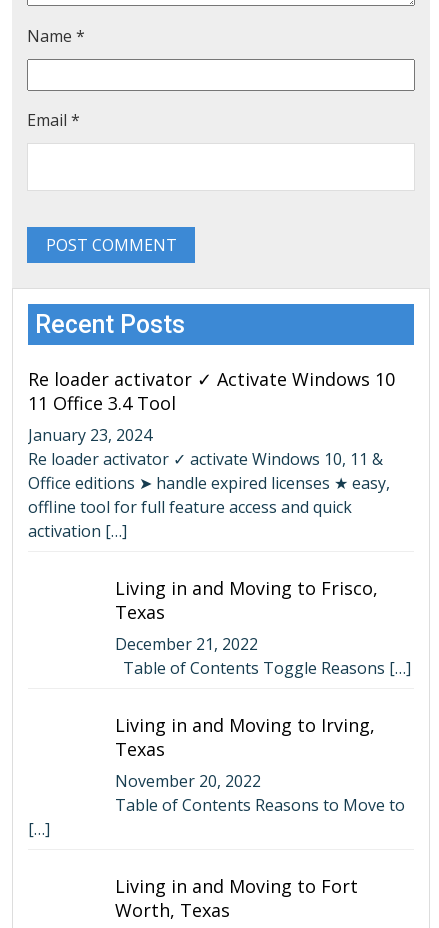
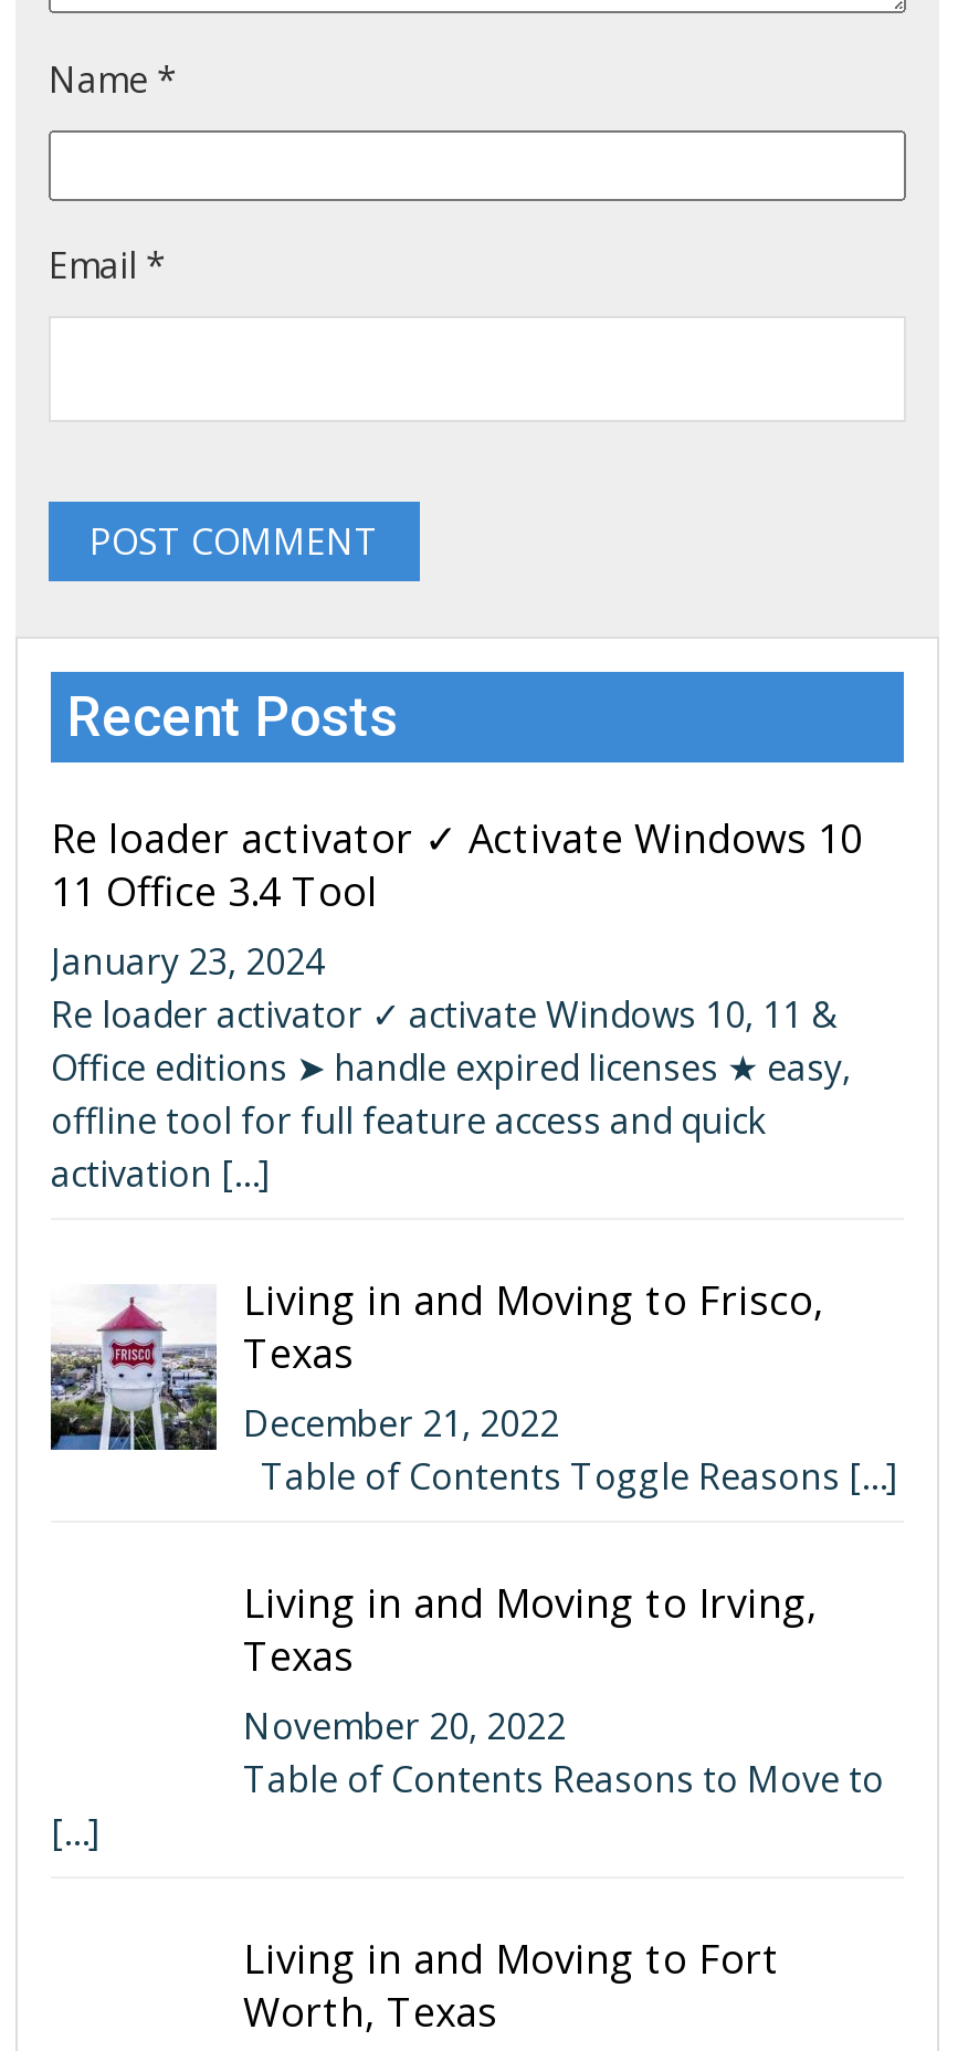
none -> [49,1284,219,1452] [image]

